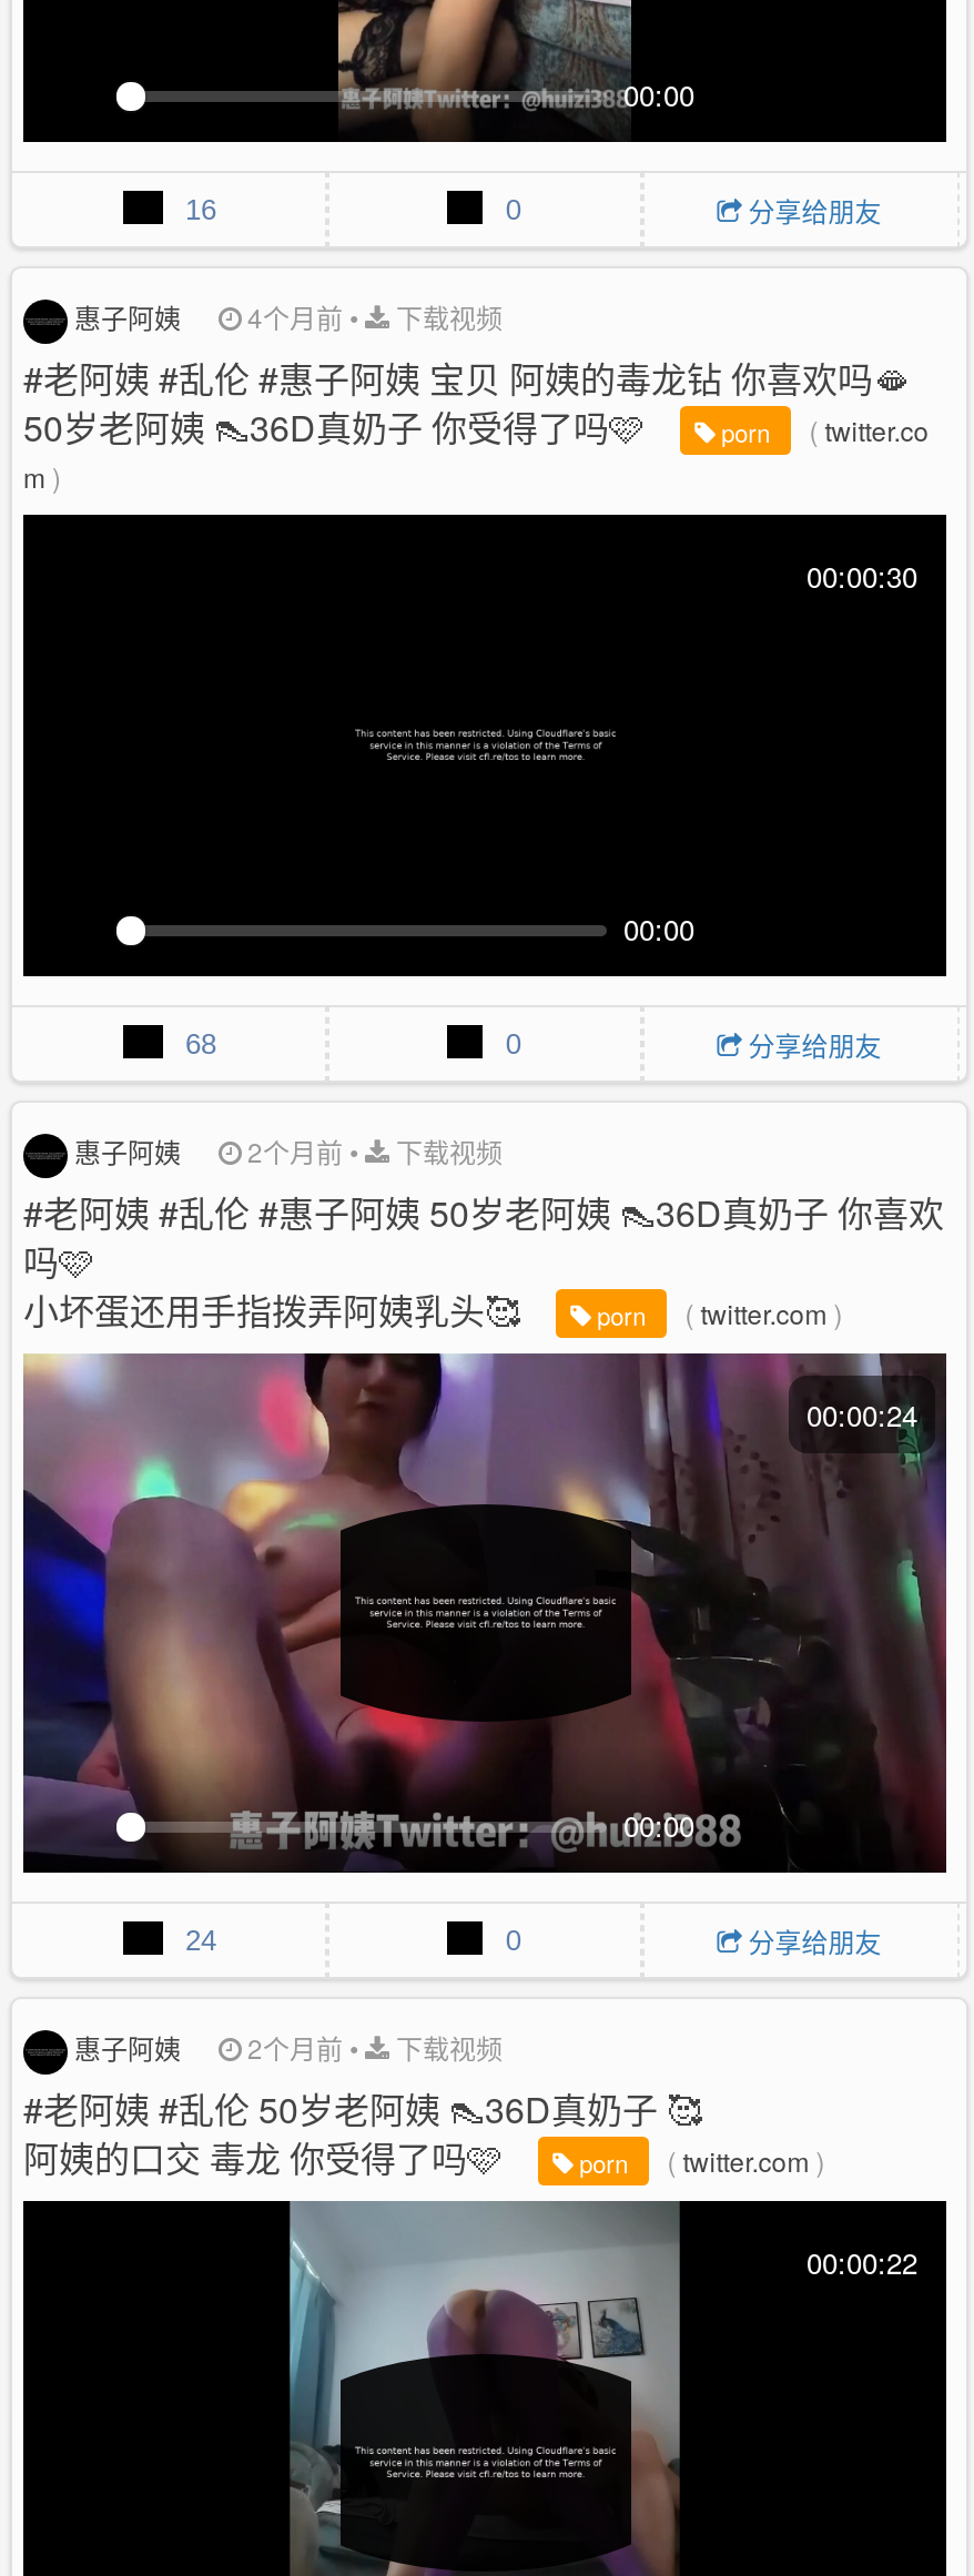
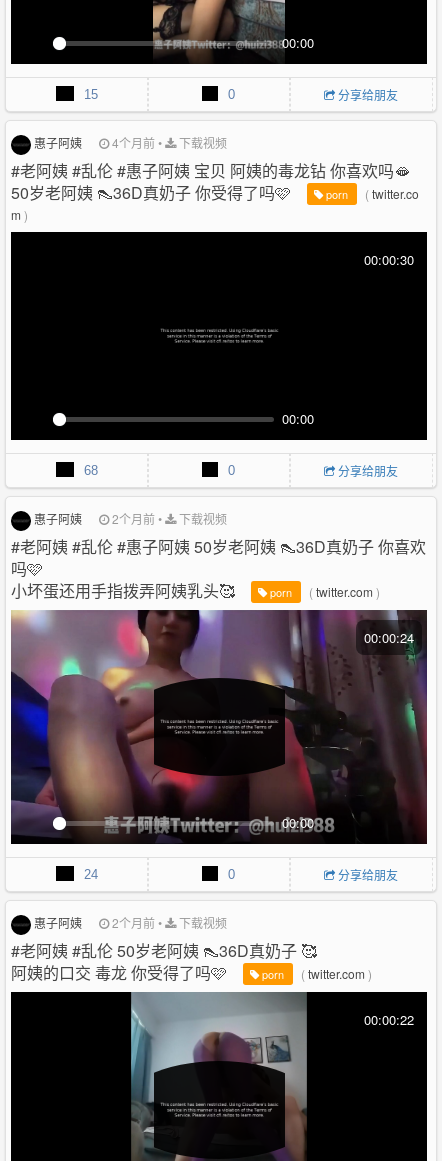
[185,193,216,226] 16 -> [84,87,98,102] 15

